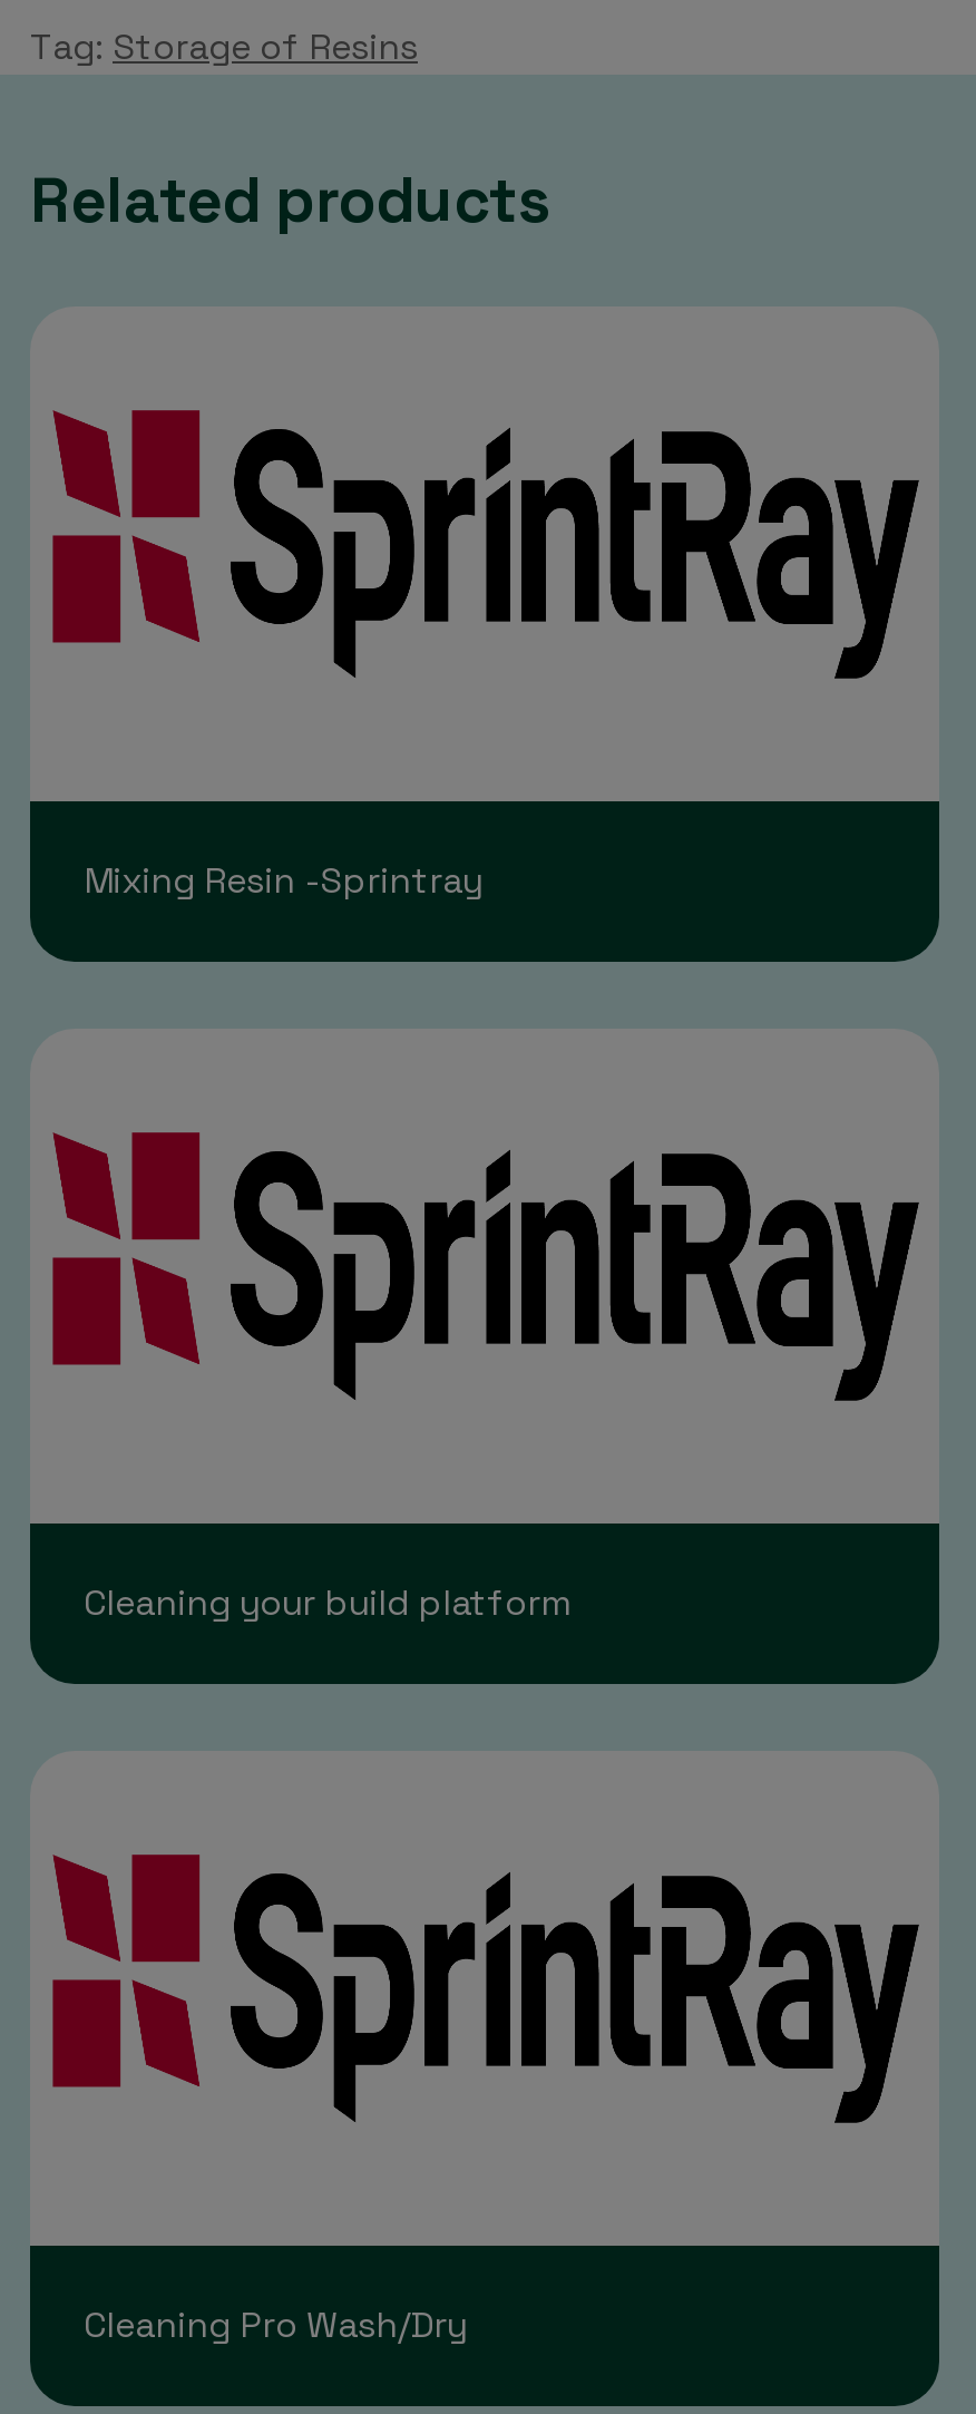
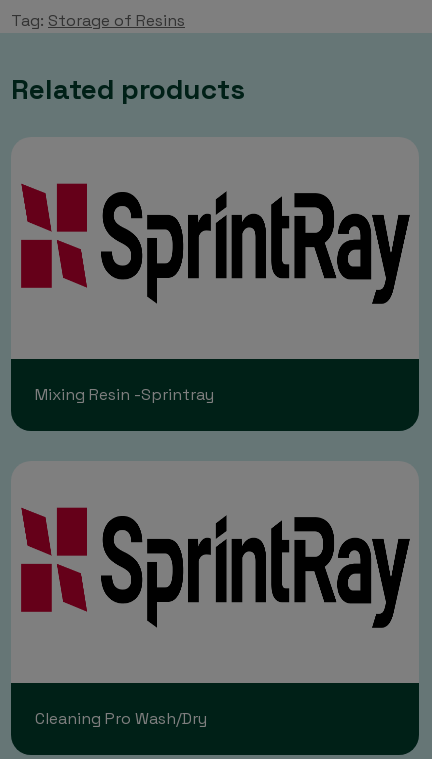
[84,1579,572,1626] Cleaning your build platform -> none

